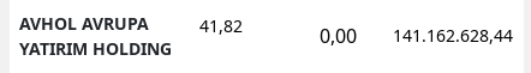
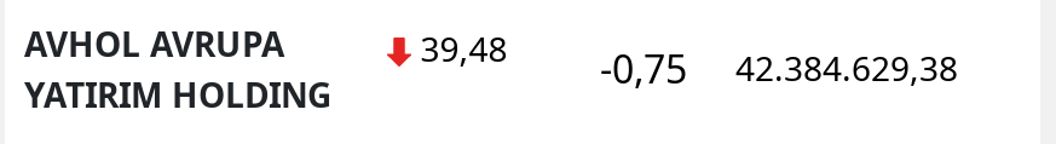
[199,14,243,37] 41,82 -> [420,25,508,71] 39,48
[320,23,357,49] 0,00 -> [600,42,687,96] -0,75
[393,24,513,47] 141.162.628,44 -> [735,45,958,91] 42.384.629,38

